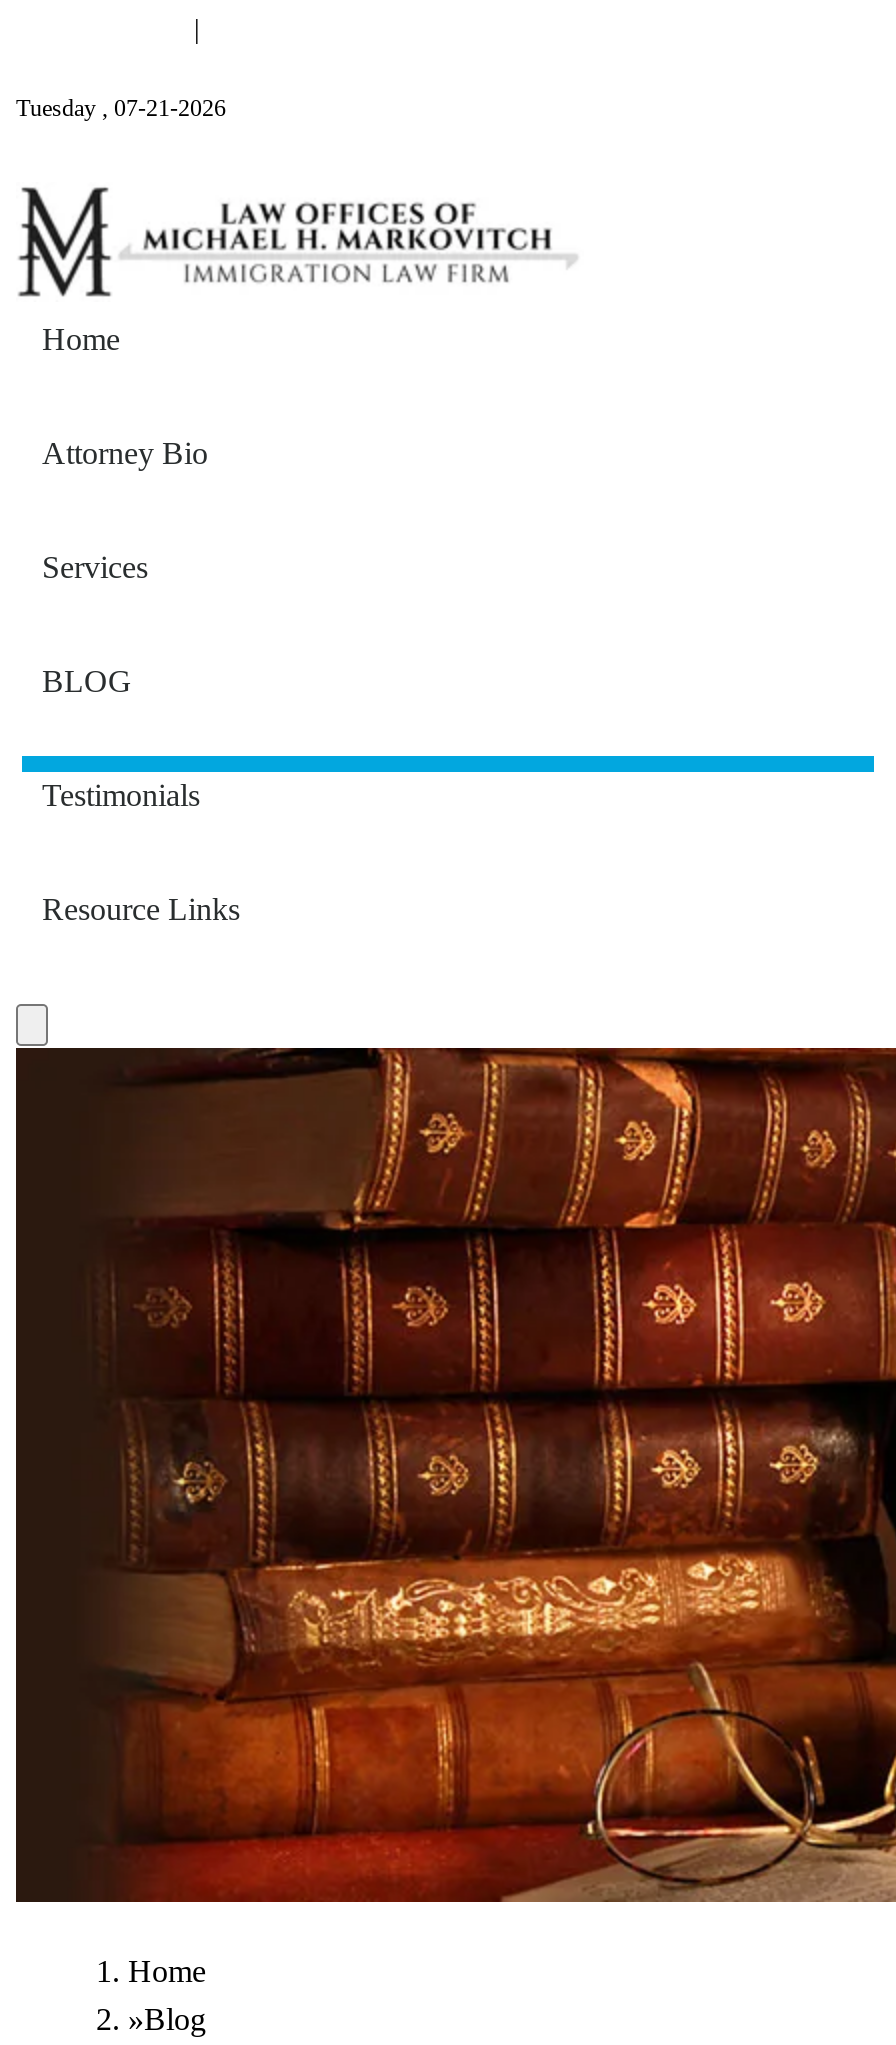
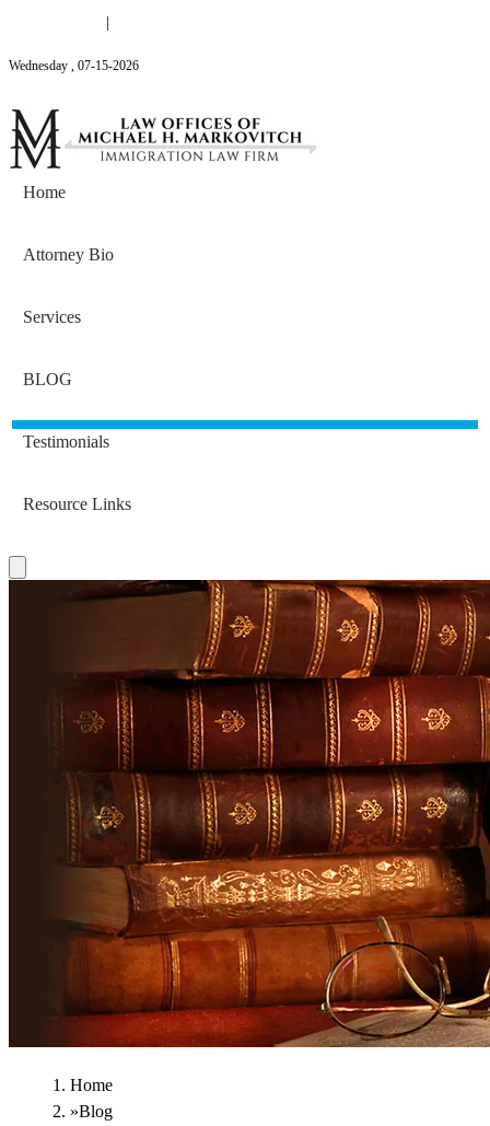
[16,94,226,122] Tuesday, 07-21-2026 -> [9,58,139,73] Wednesday, 07-15-2026

